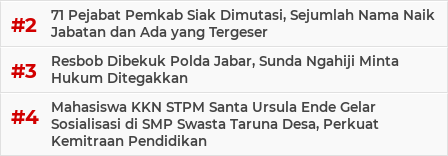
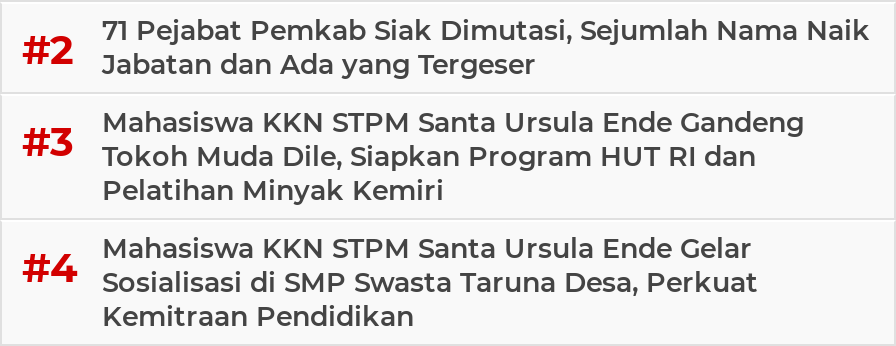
[51,53,399,86] Resbob Dibekuk Polda Jabar, Sunda Ngahiji Minta | Hukum Ditegakkan -> [102,107,804,207] Mahasiswa KKN STPM Santa Ursula Ende Gandeng | Tokoh Muda Dile, Siapkan Program HUT RI dan | Pelatihan Minyak Kemiri

